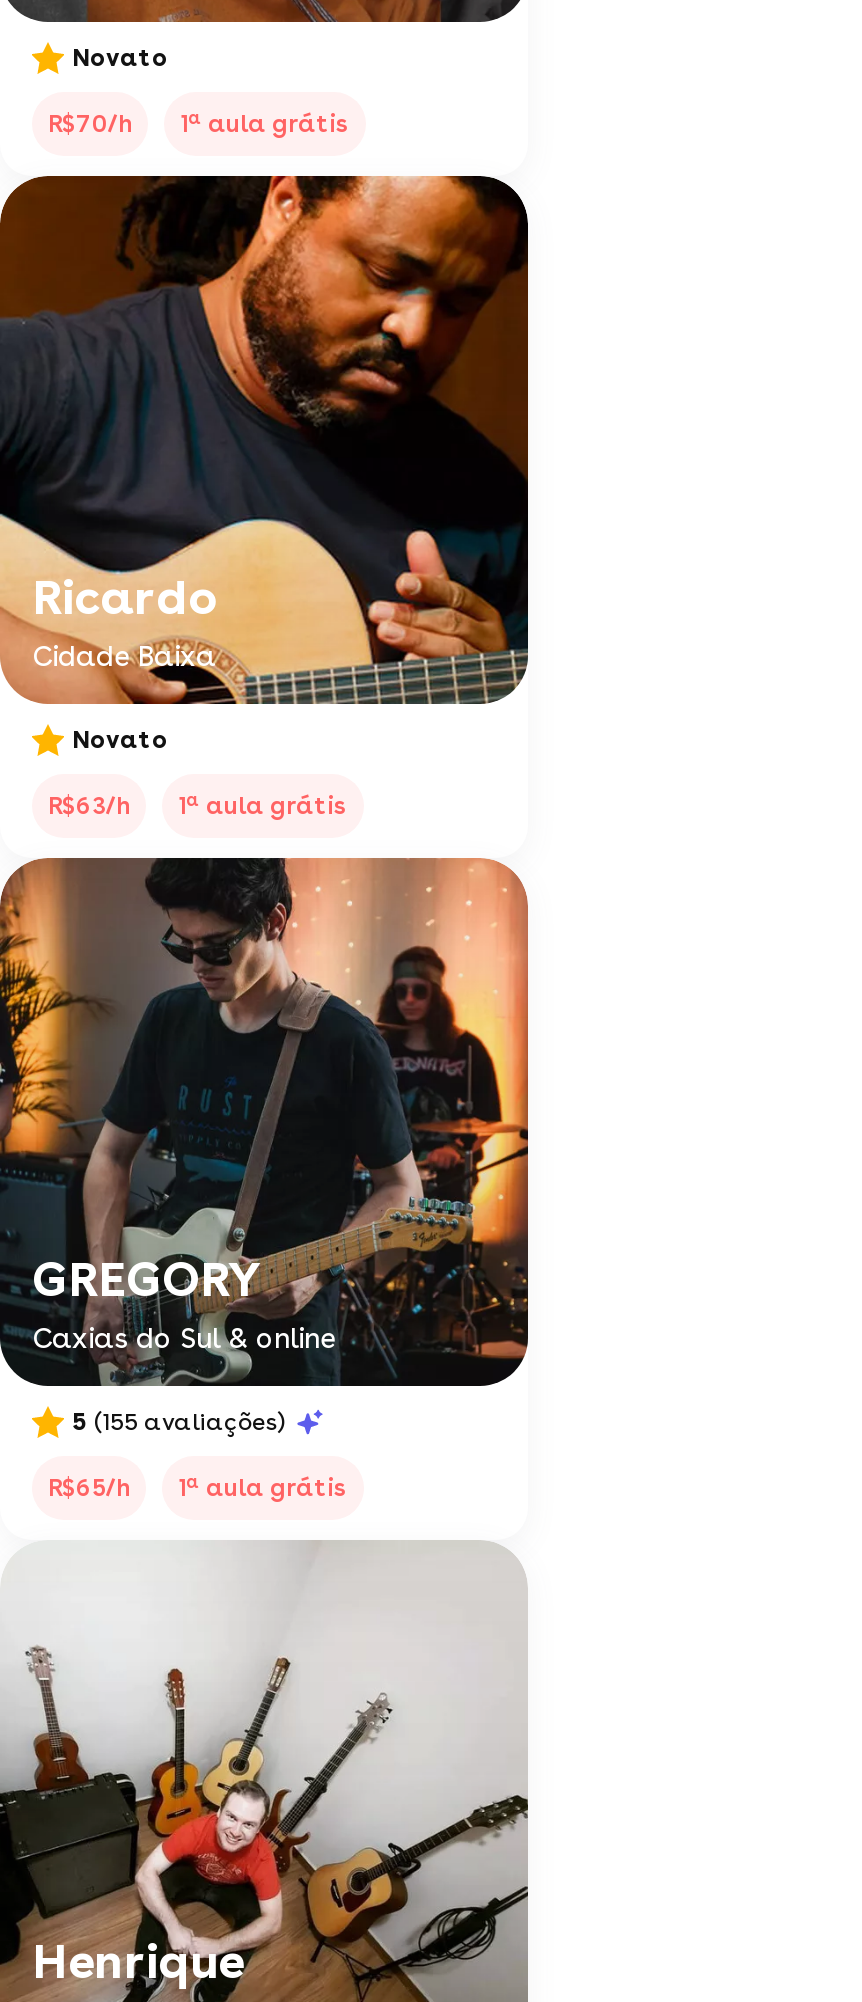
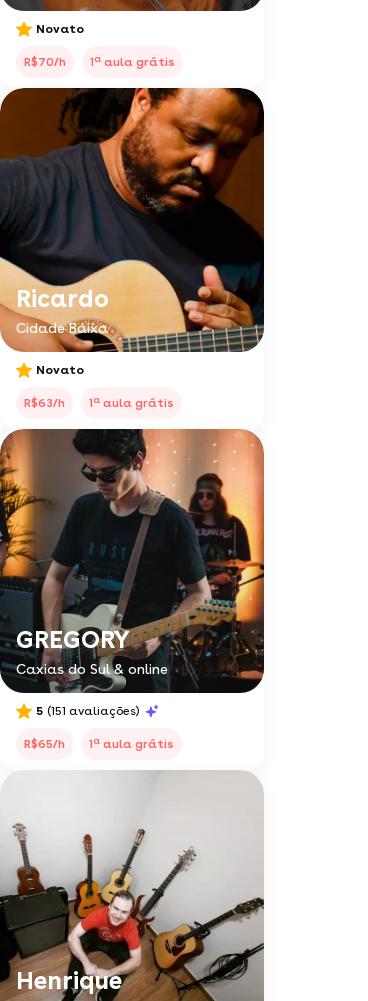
[72,1408,286,1436] 5 (155 avaliações) -> [36,704,140,718] 5 (151 avaliações)

